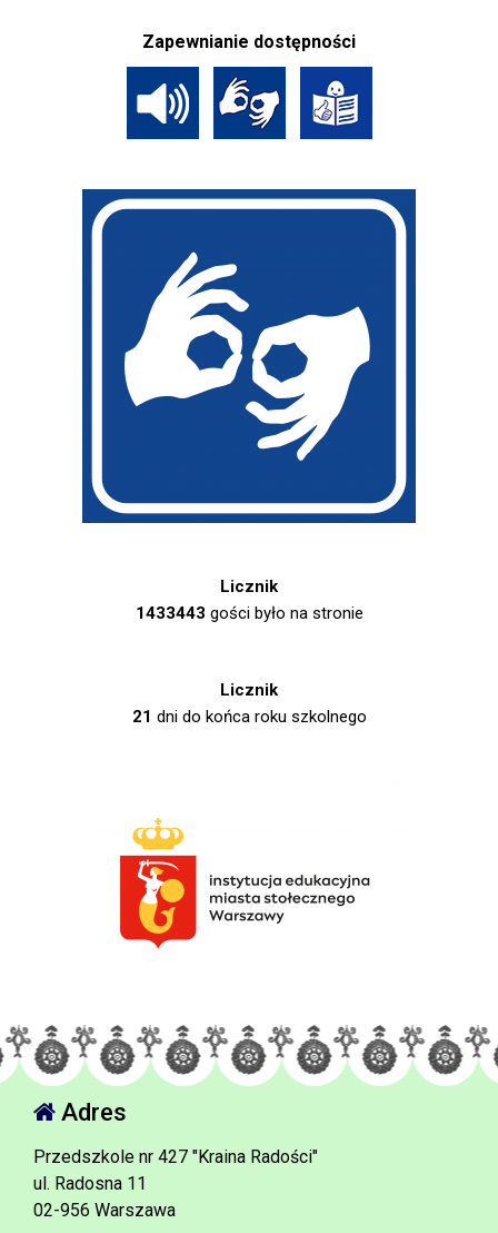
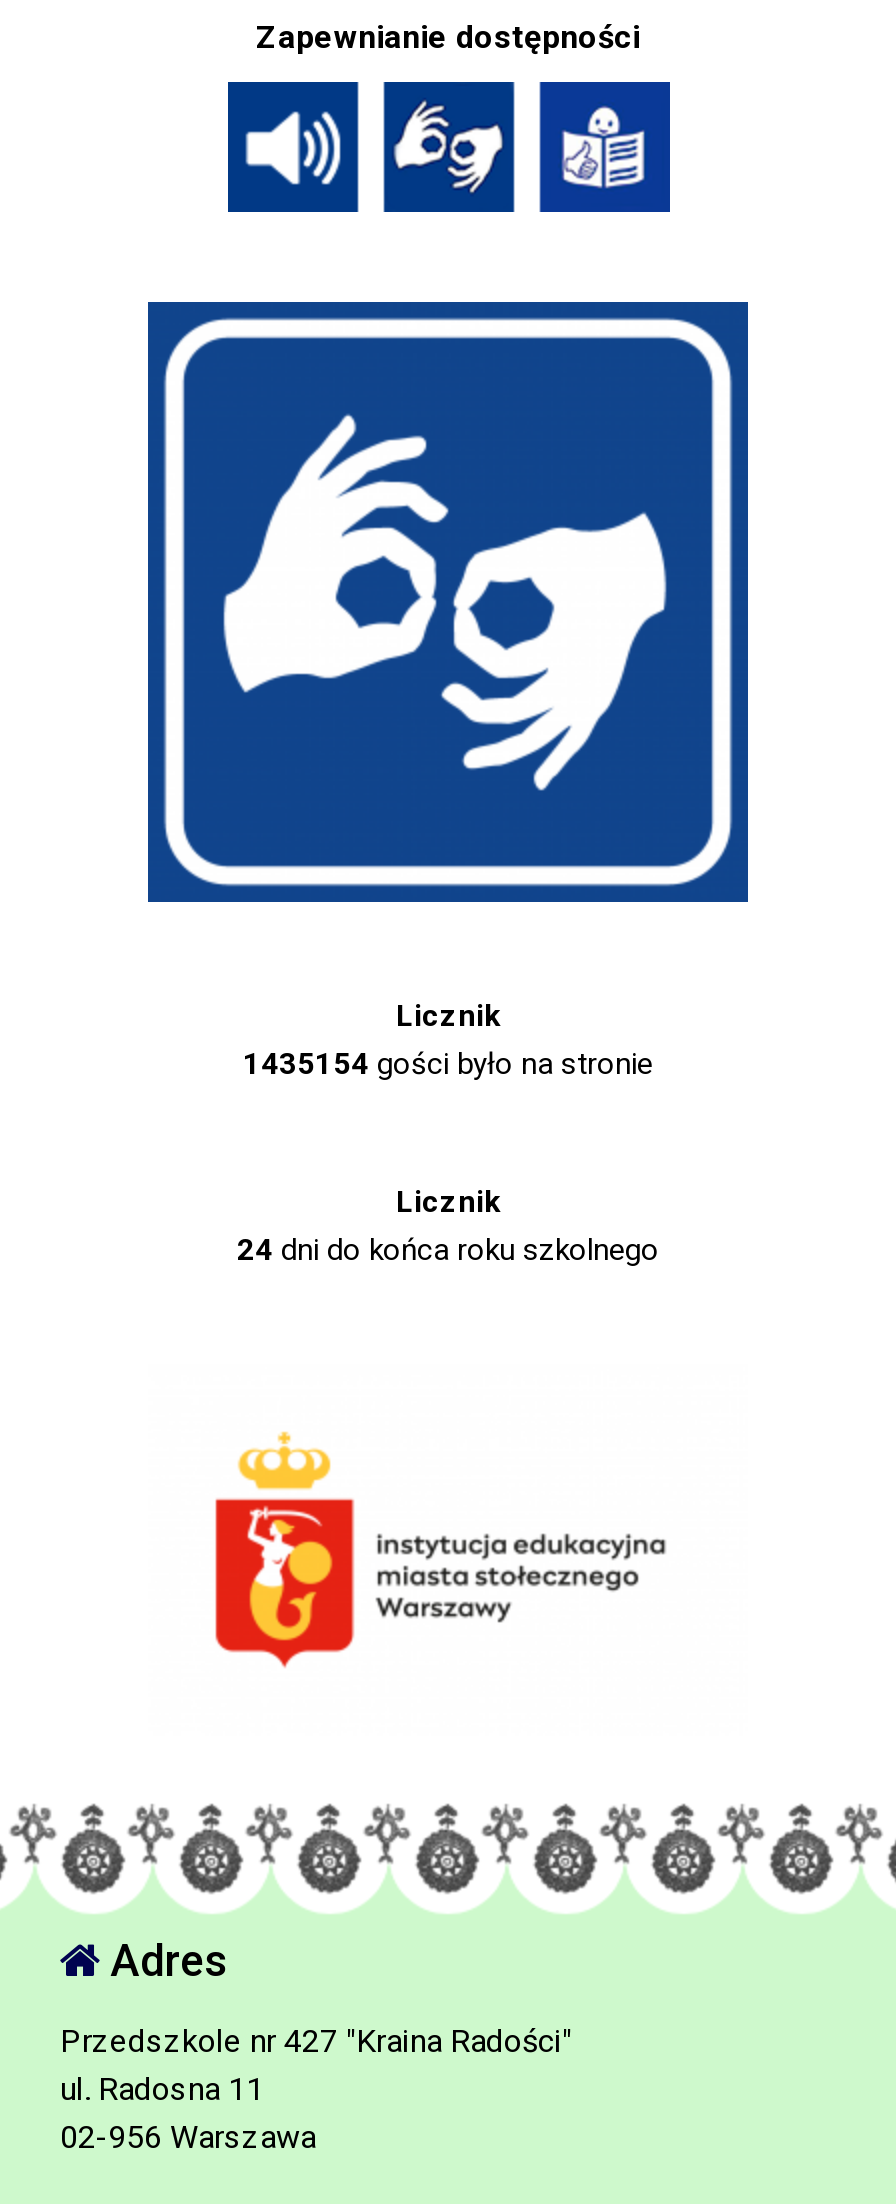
[135,603,363,624] 1433443 gości było na stronie -> [243,1047,653,1083] 1435154 gości było na stronie
[132,707,366,727] 21 dni do końca roku szkolnego -> [237,1233,659,1269] 24 dni do końca roku szkolnego

